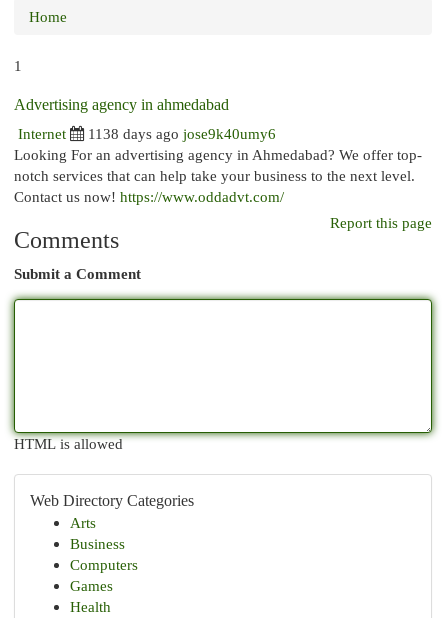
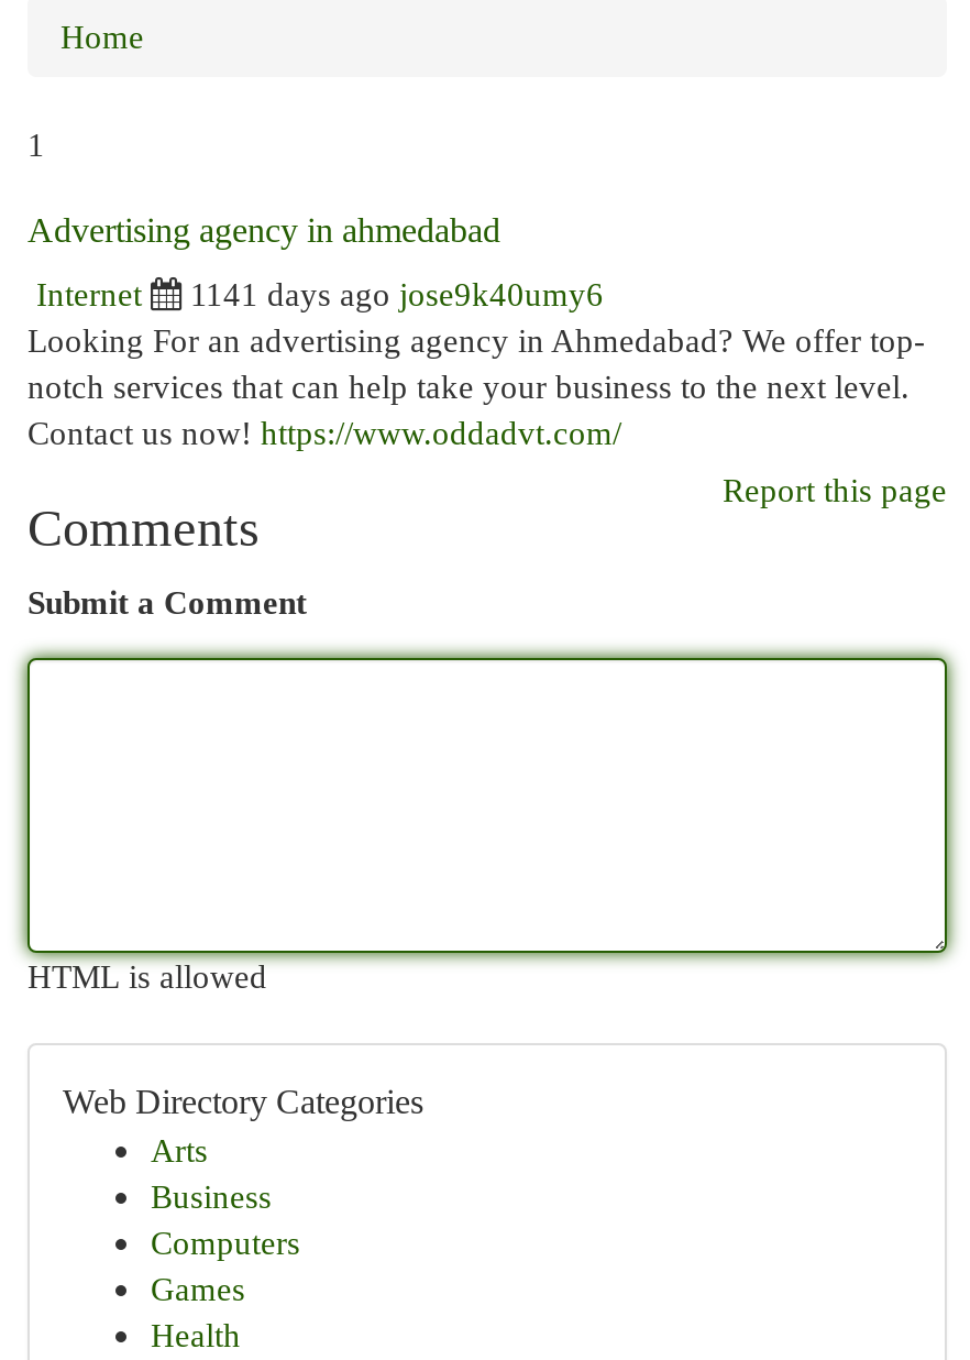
[88,125,276,142] 1138 days ago jose9k40umy6 -> [190,275,604,312] 1141 days ago jose9k40umy6

